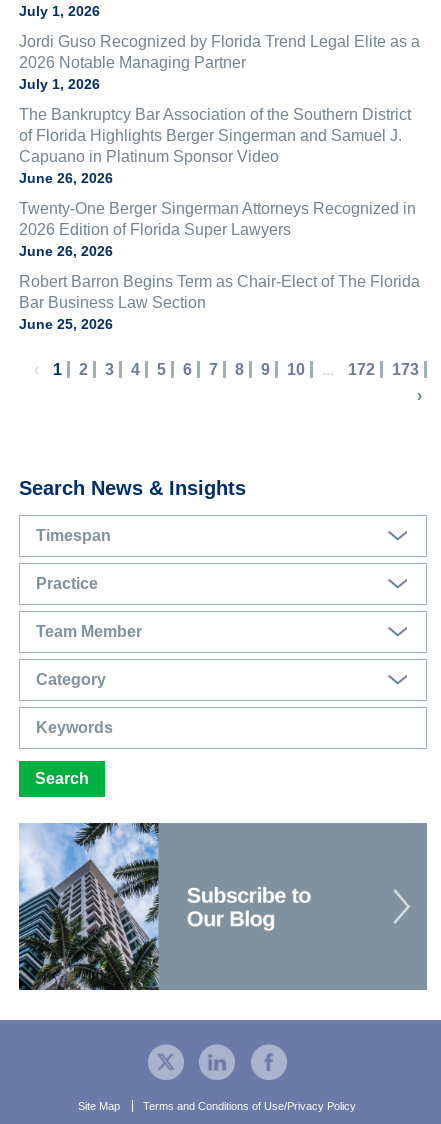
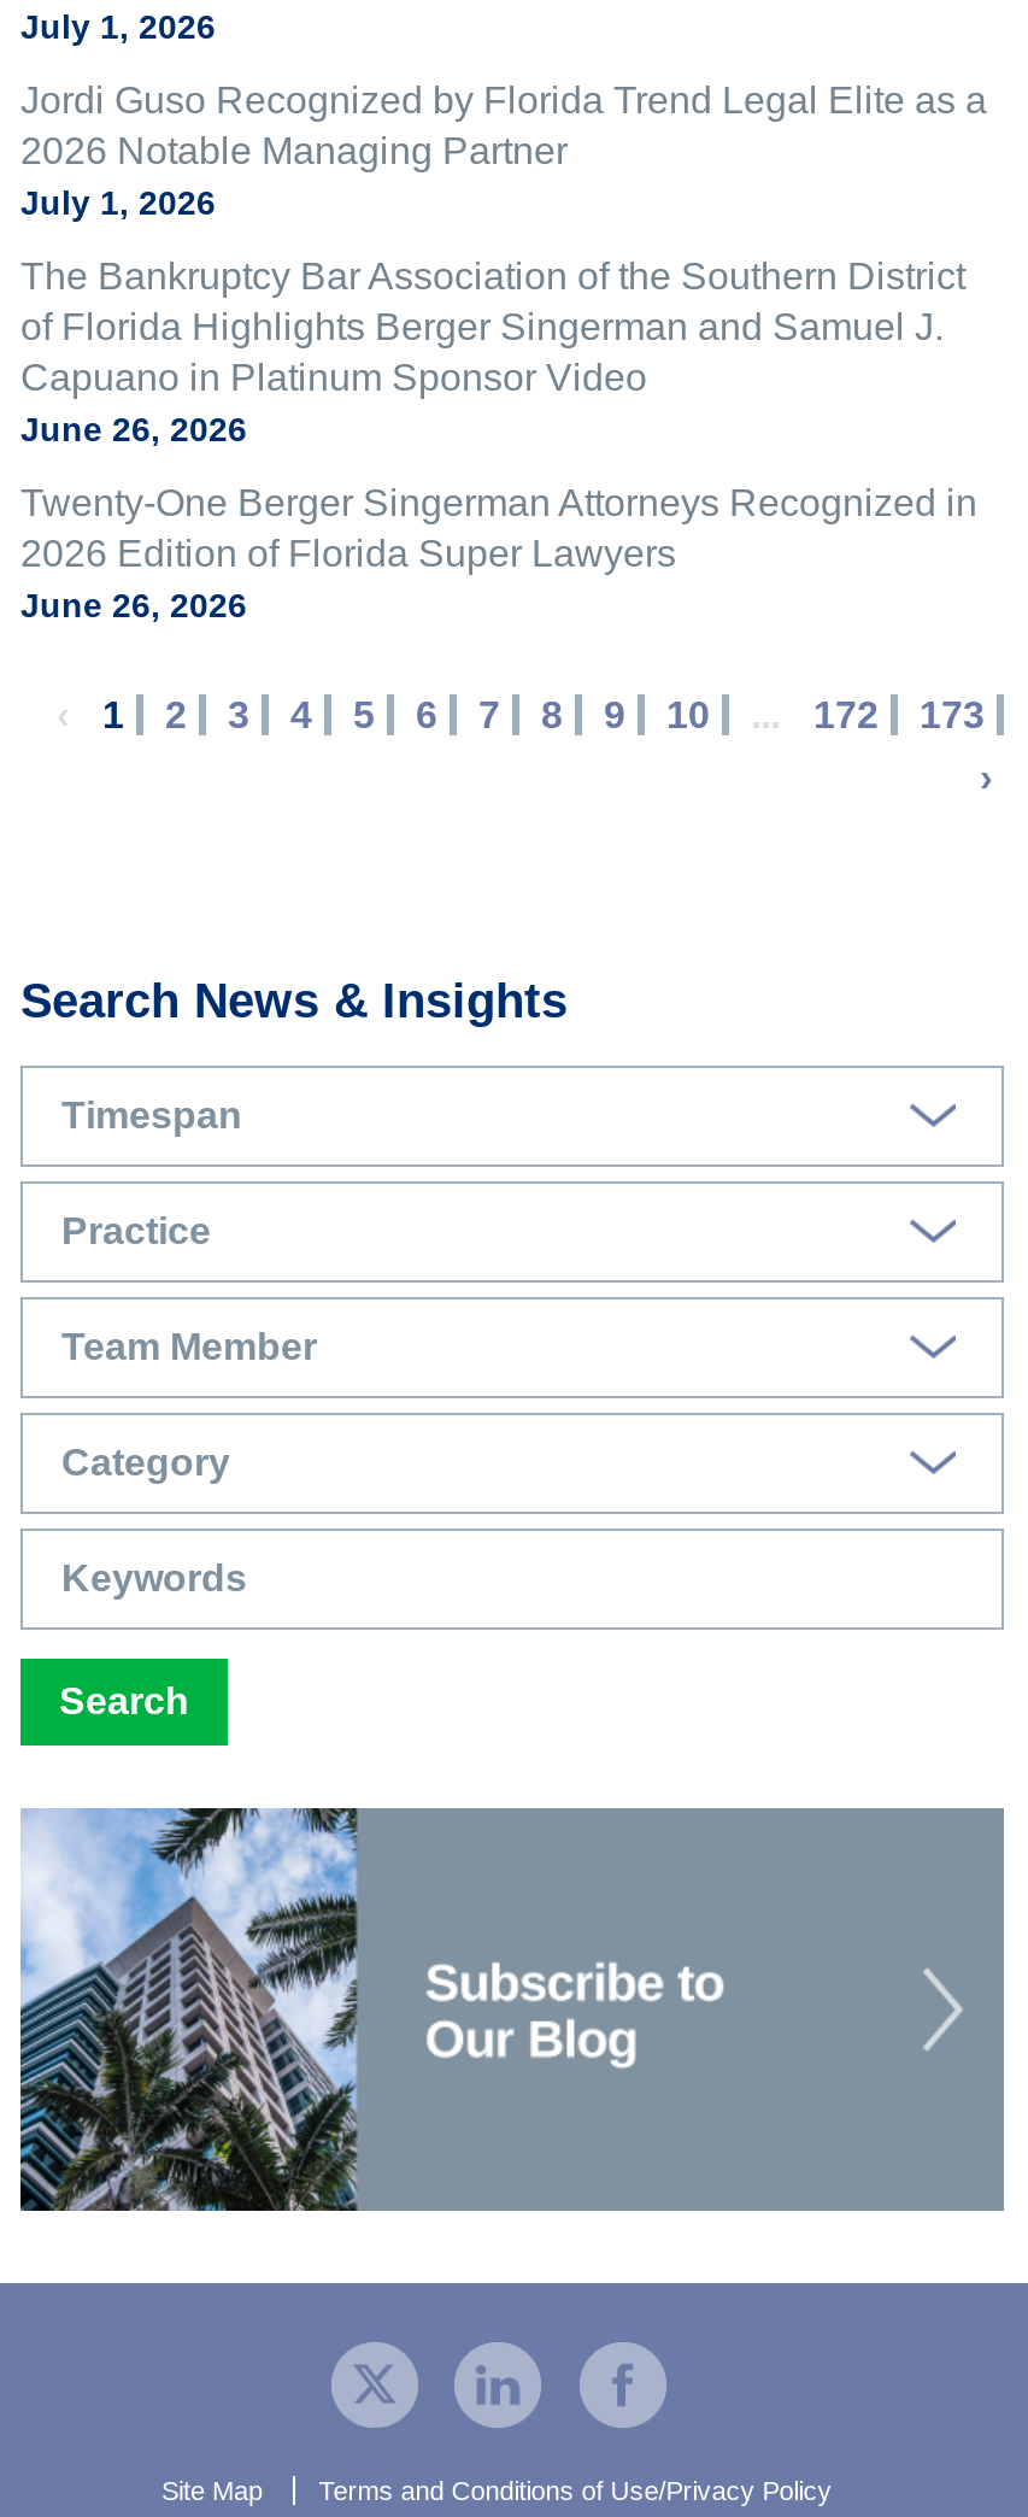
[19,273,420,332] Robert Barron Begins Term as Chair-Elect of The Florida | Bar Business Law Section | June 25, 2026 -> none

